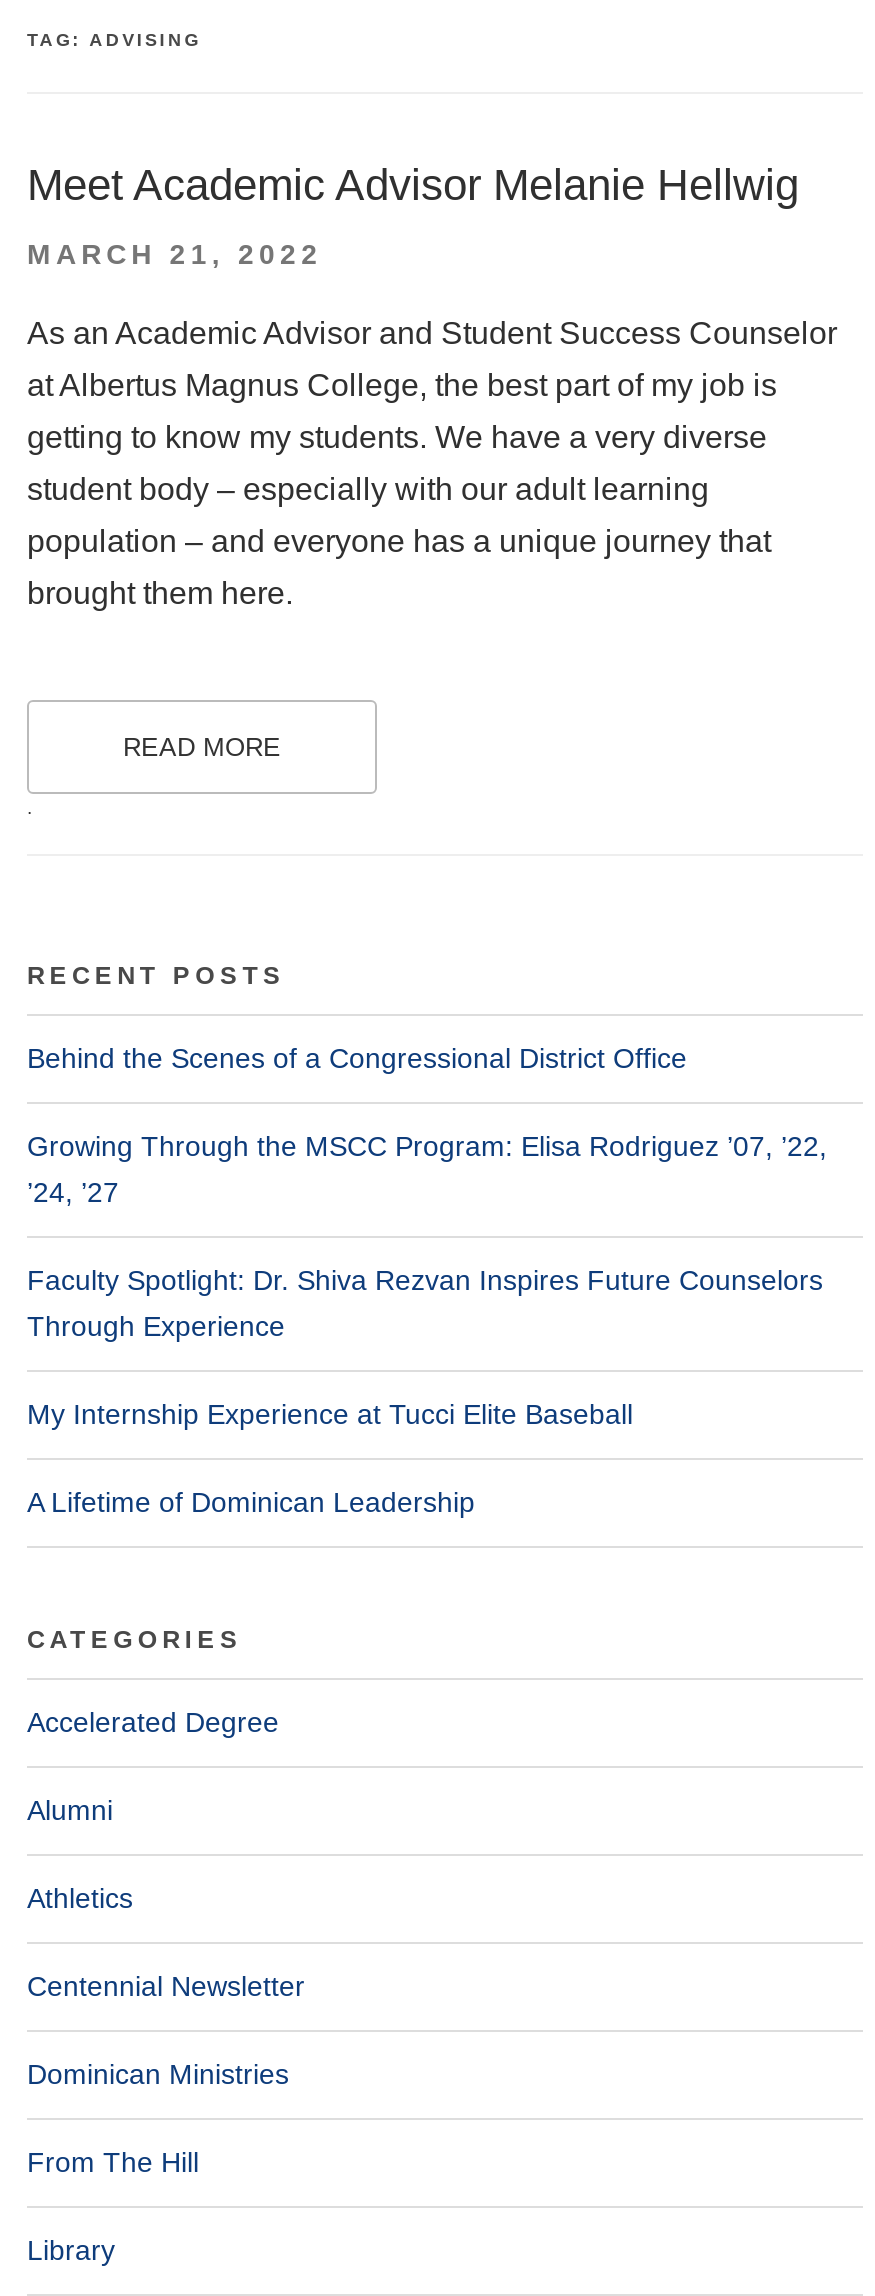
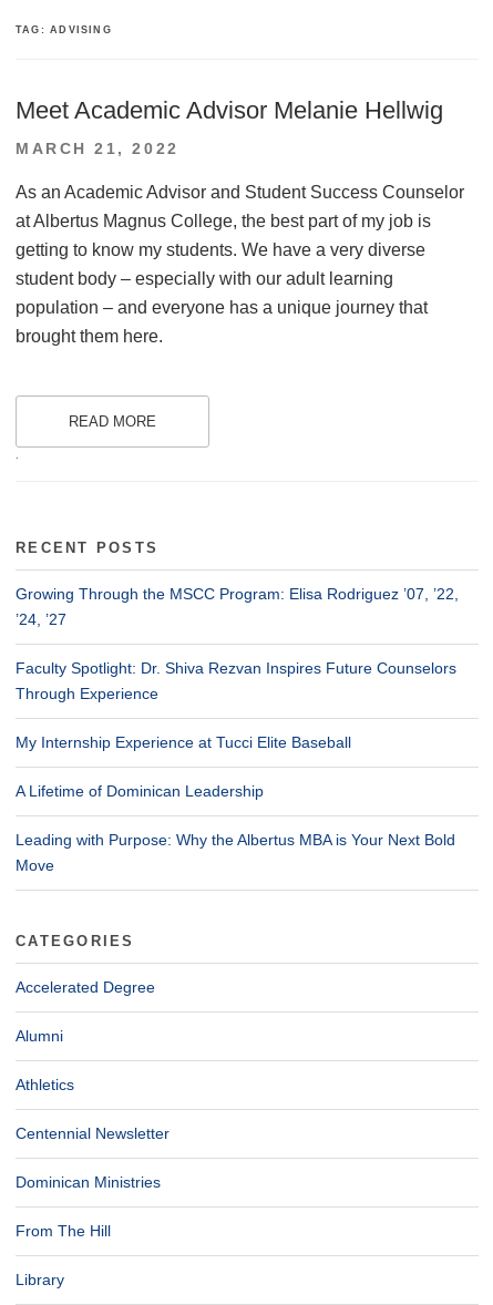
[27,1042,687,1074] Behind the Scenes of a Congressional District Office -> none
moved [27,1130,827,1518] -> [16,585,459,800]: Growing Through the MSCC Program: Elisa Rodriguez ’07, ’22, | ’24, ’27 | Faculty Spotlight: Dr. Shiva Rezvan Inspires Future Counselors | Through Experience | My Internship Experience at Tucci Elite Baseball | A Lifetime of Dominican Leadership
none -> [16,831,455,874] Leading with Purpose: Why the Albertus MBA is Your Next Bold | Move

